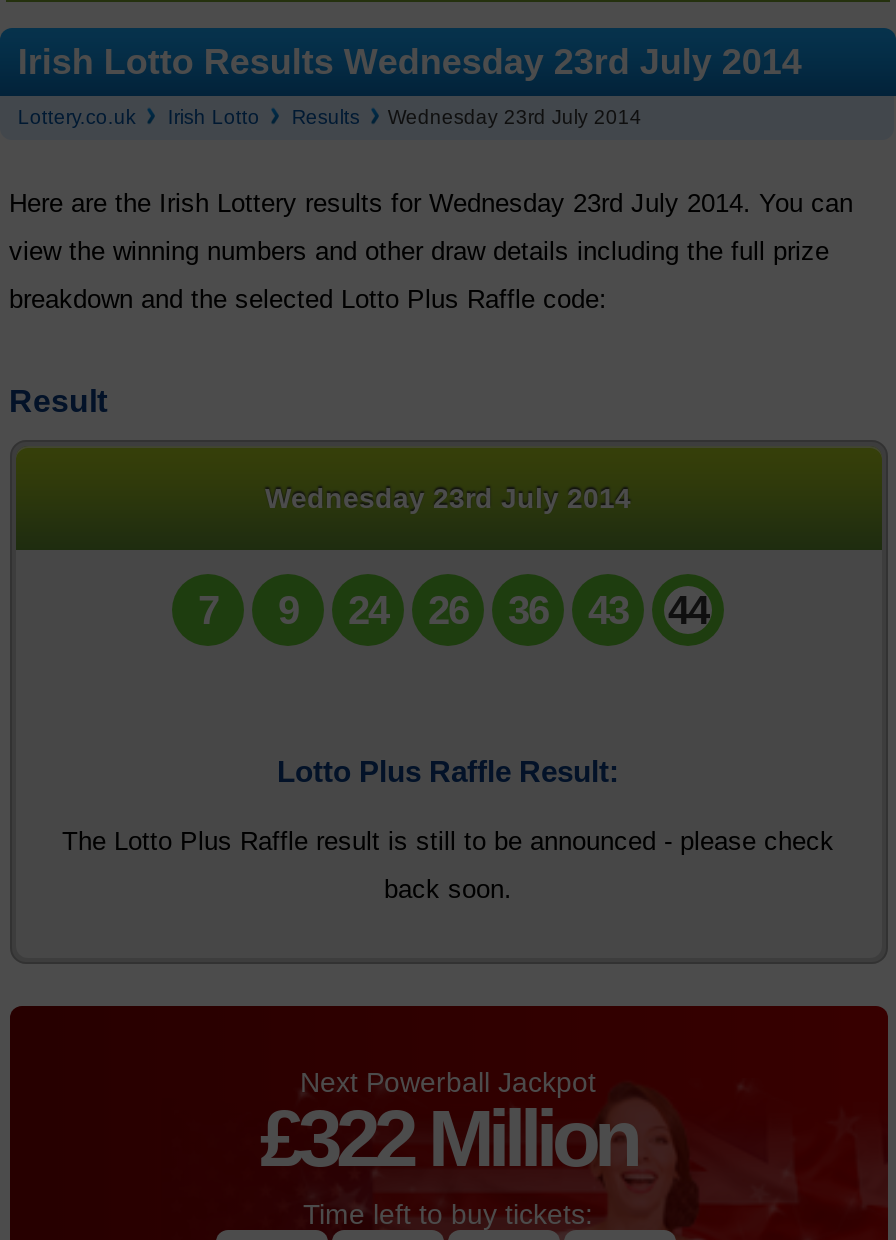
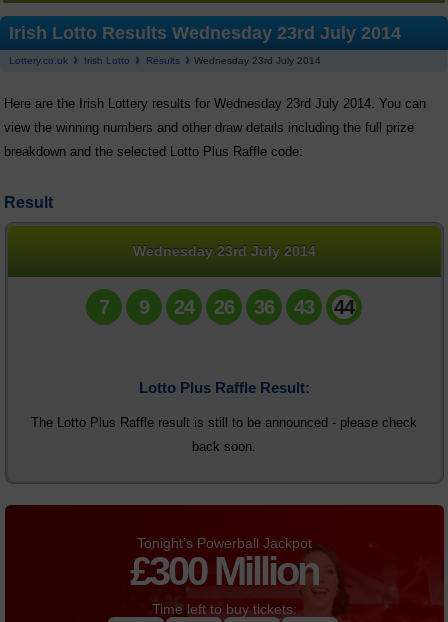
[300,1066,596,1098] Next Powerball Jackpot -> [136,535,311,551] Tonight's Powerball Jackpot
[260,1094,636,1182] £322 Million -> [130,549,318,593] £300 Million

